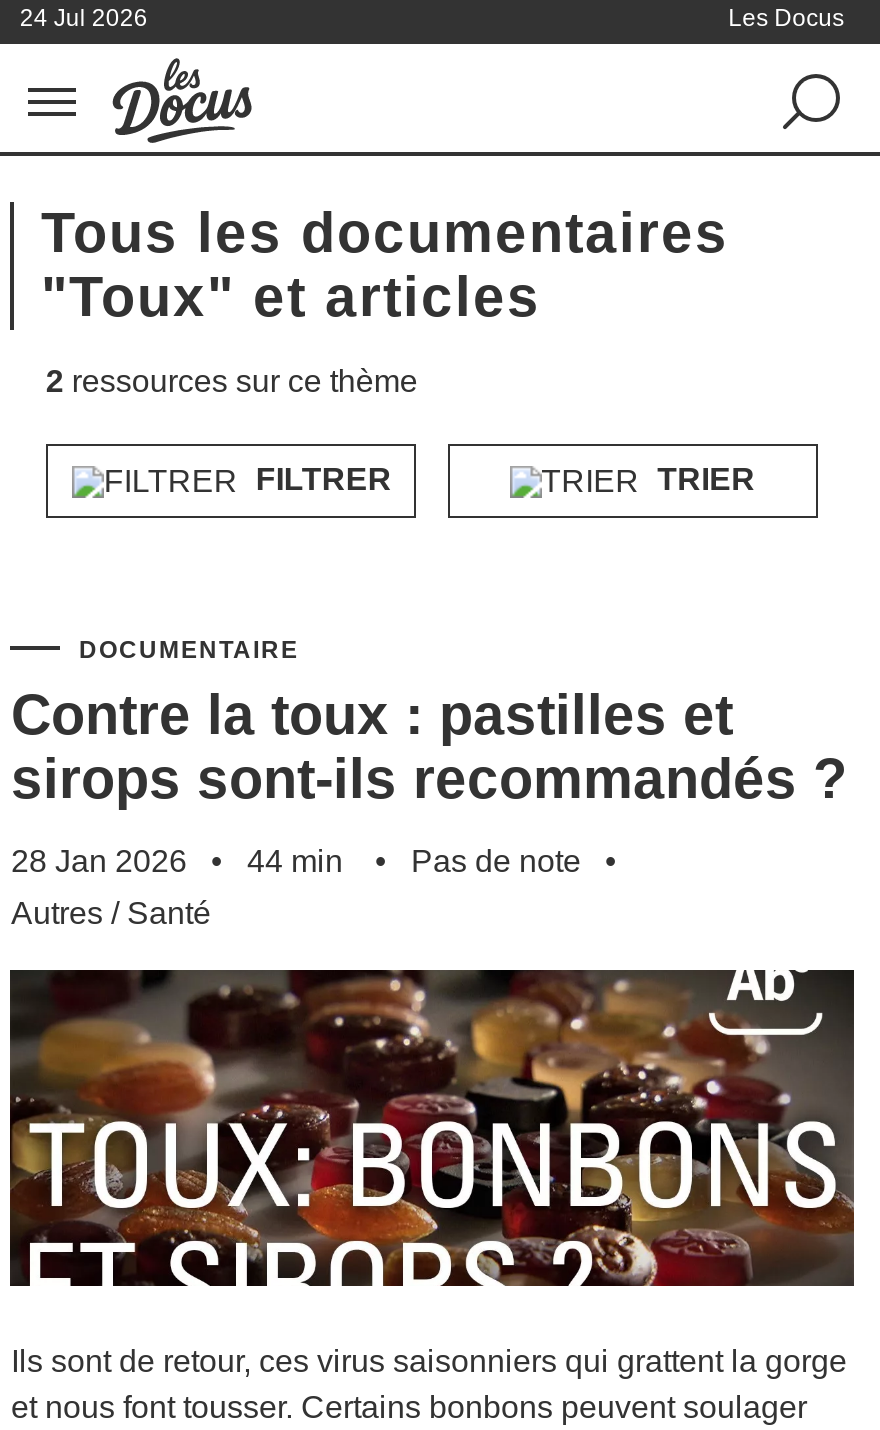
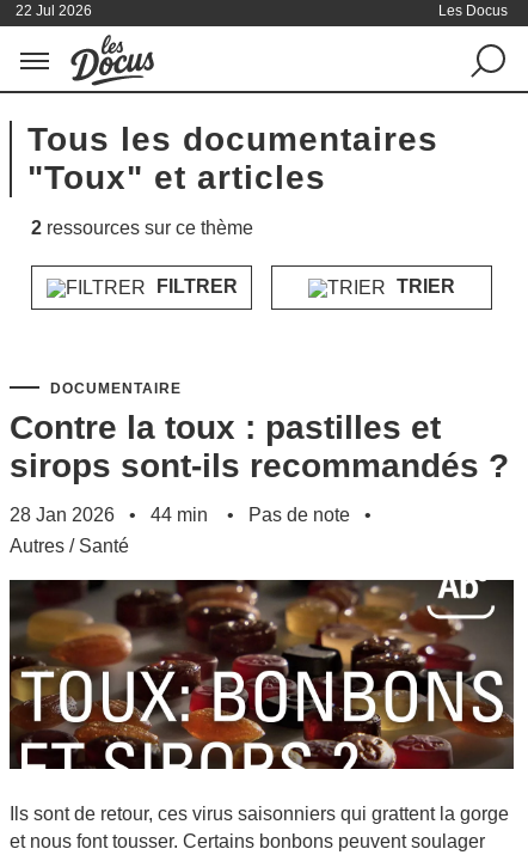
[20,4,148,32] 24 Jul 2026 -> [15,2,92,19] 22 Jul 2026

